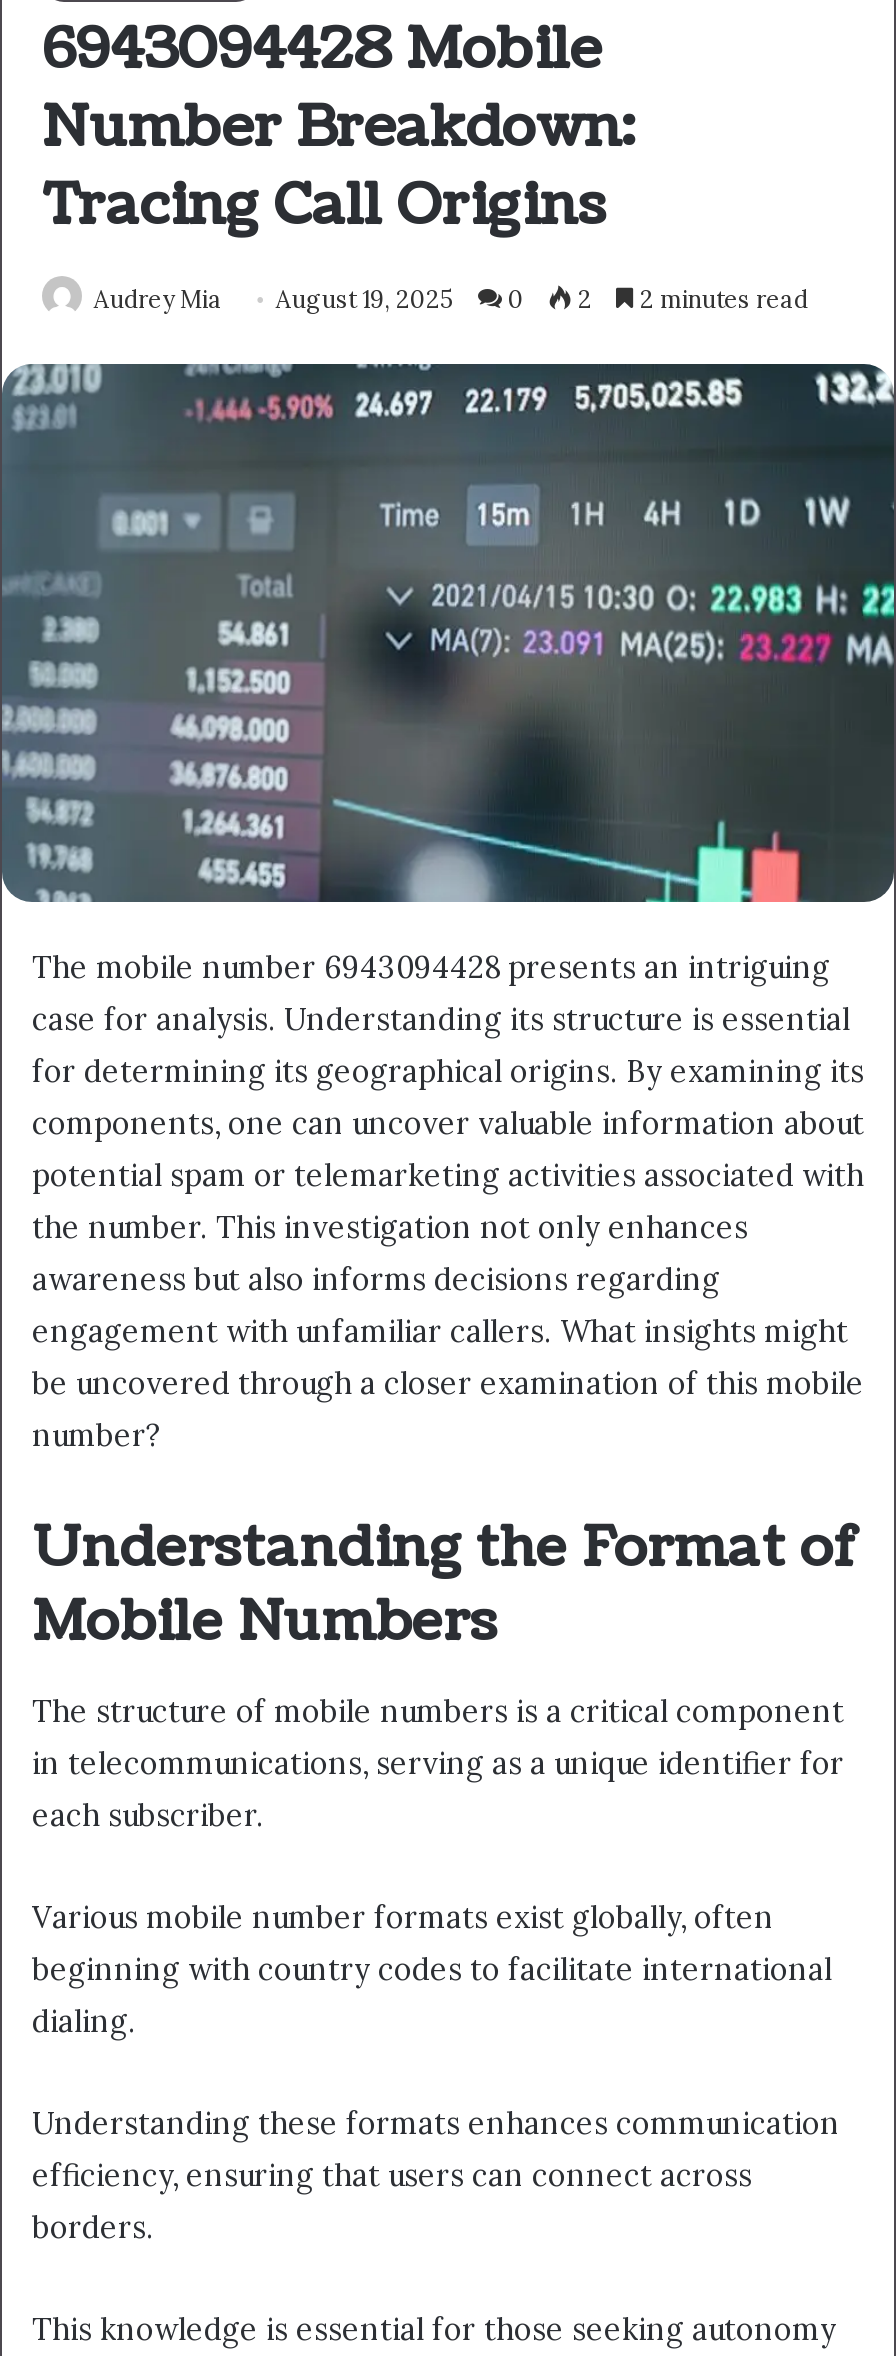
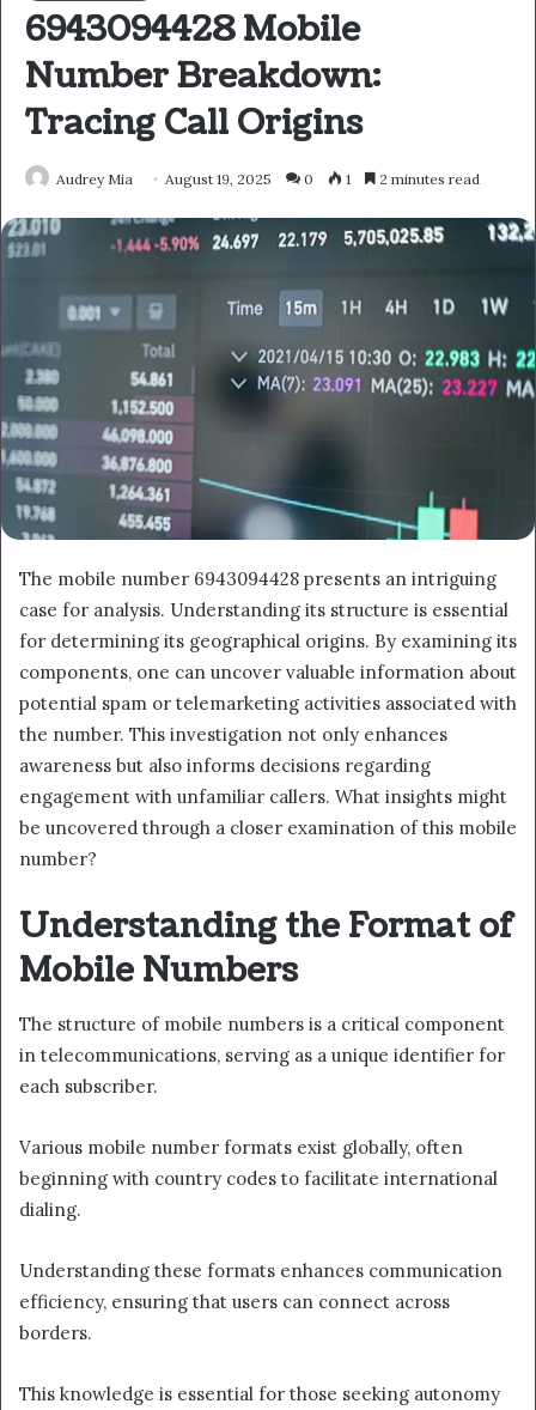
[94,284,808,314] Audrey Mia August 19, 2025 0 2 2 minutes read -> [56,170,480,188] Audrey Mia August 19, 2025 0 1 2 minutes read

